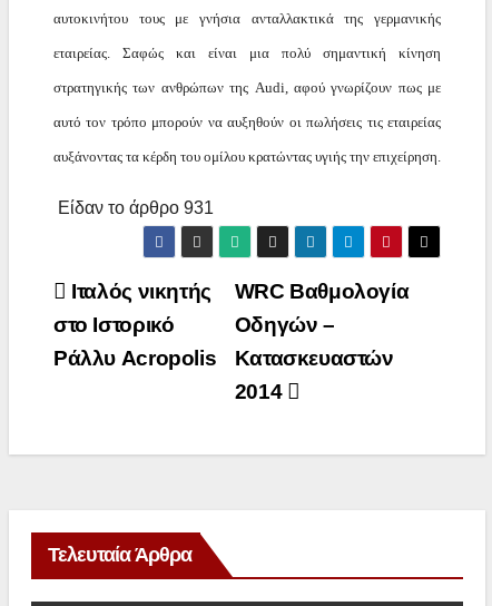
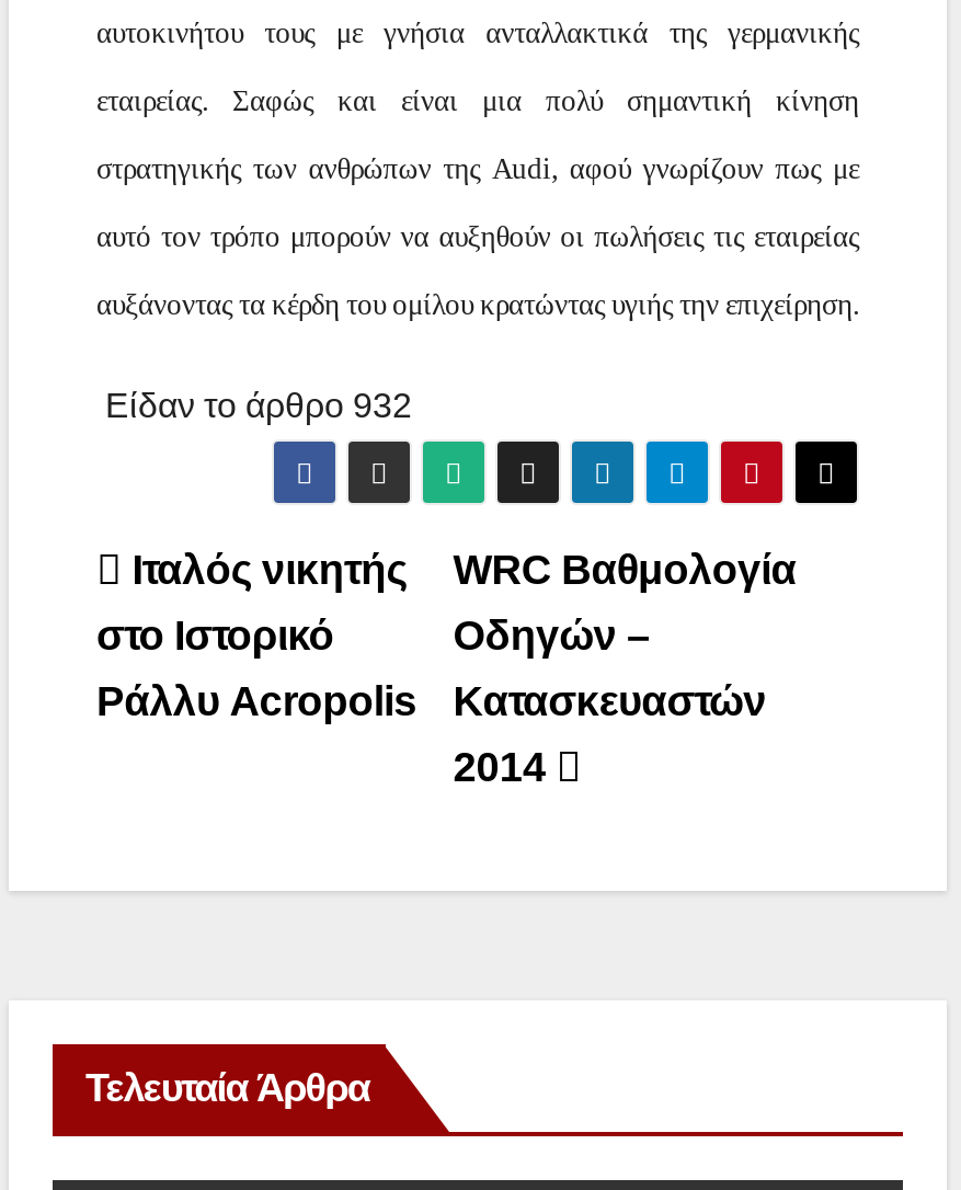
[58,198,214,217] Είδαν το άρθρο 931 -> [105,387,412,424] Είδαν το άρθρο 932

